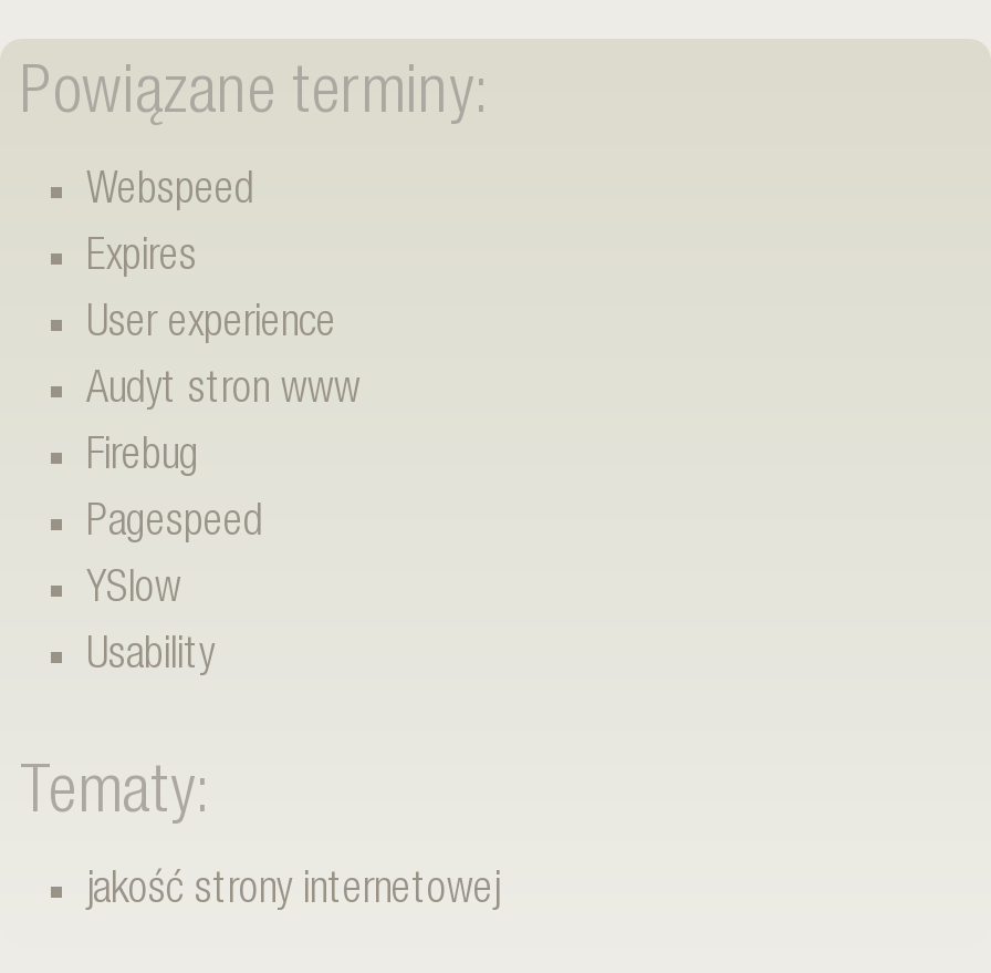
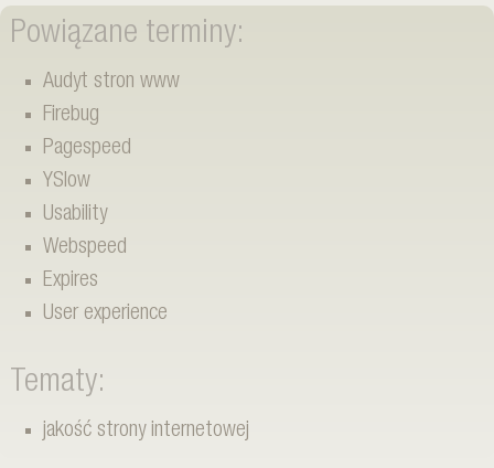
moved [86,172,336,349] -> [43,237,168,326]: Webspeed | Expires | User experience
moved [86,371,361,681] -> [43,72,180,226]: Audyt stron www | Firebug | Pagespeed | YSlow | Usability

